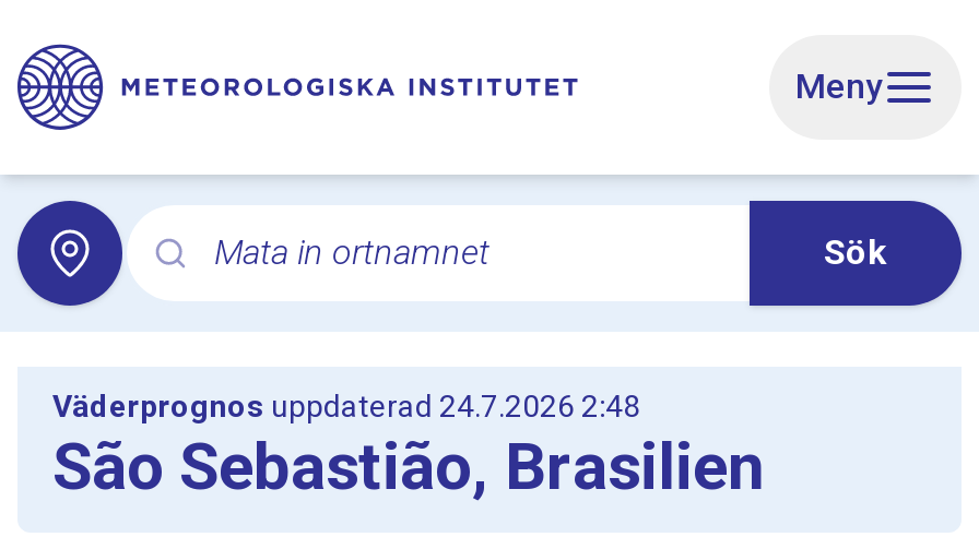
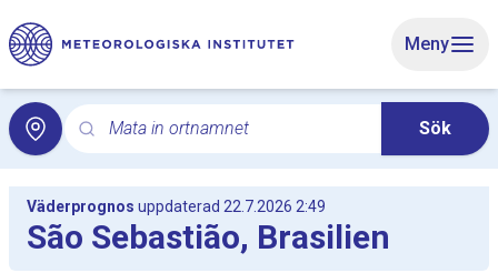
[52,389,640,423] Väderprognos uppdaterad 24.7.2026 2:48 -> [27,198,326,215] Väderprognos uppdaterad 22.7.2026 2:49

